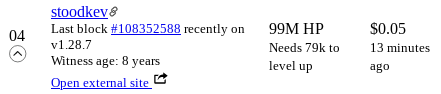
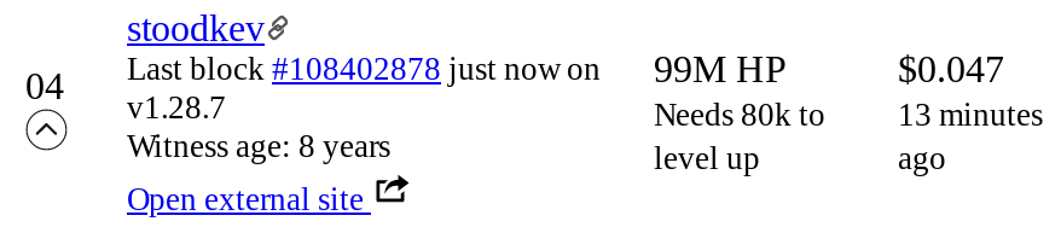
[51,21,245,36] Last block #108352588 recently on -> [127,51,601,88] Last block #108402878 just now on
[370,20,406,37] $0.05 -> [898,49,1004,90] $0.047
[269,40,430,55] Needs 79k to 13 minutes -> [654,97,1043,134] Needs 80k to 13 minutes

